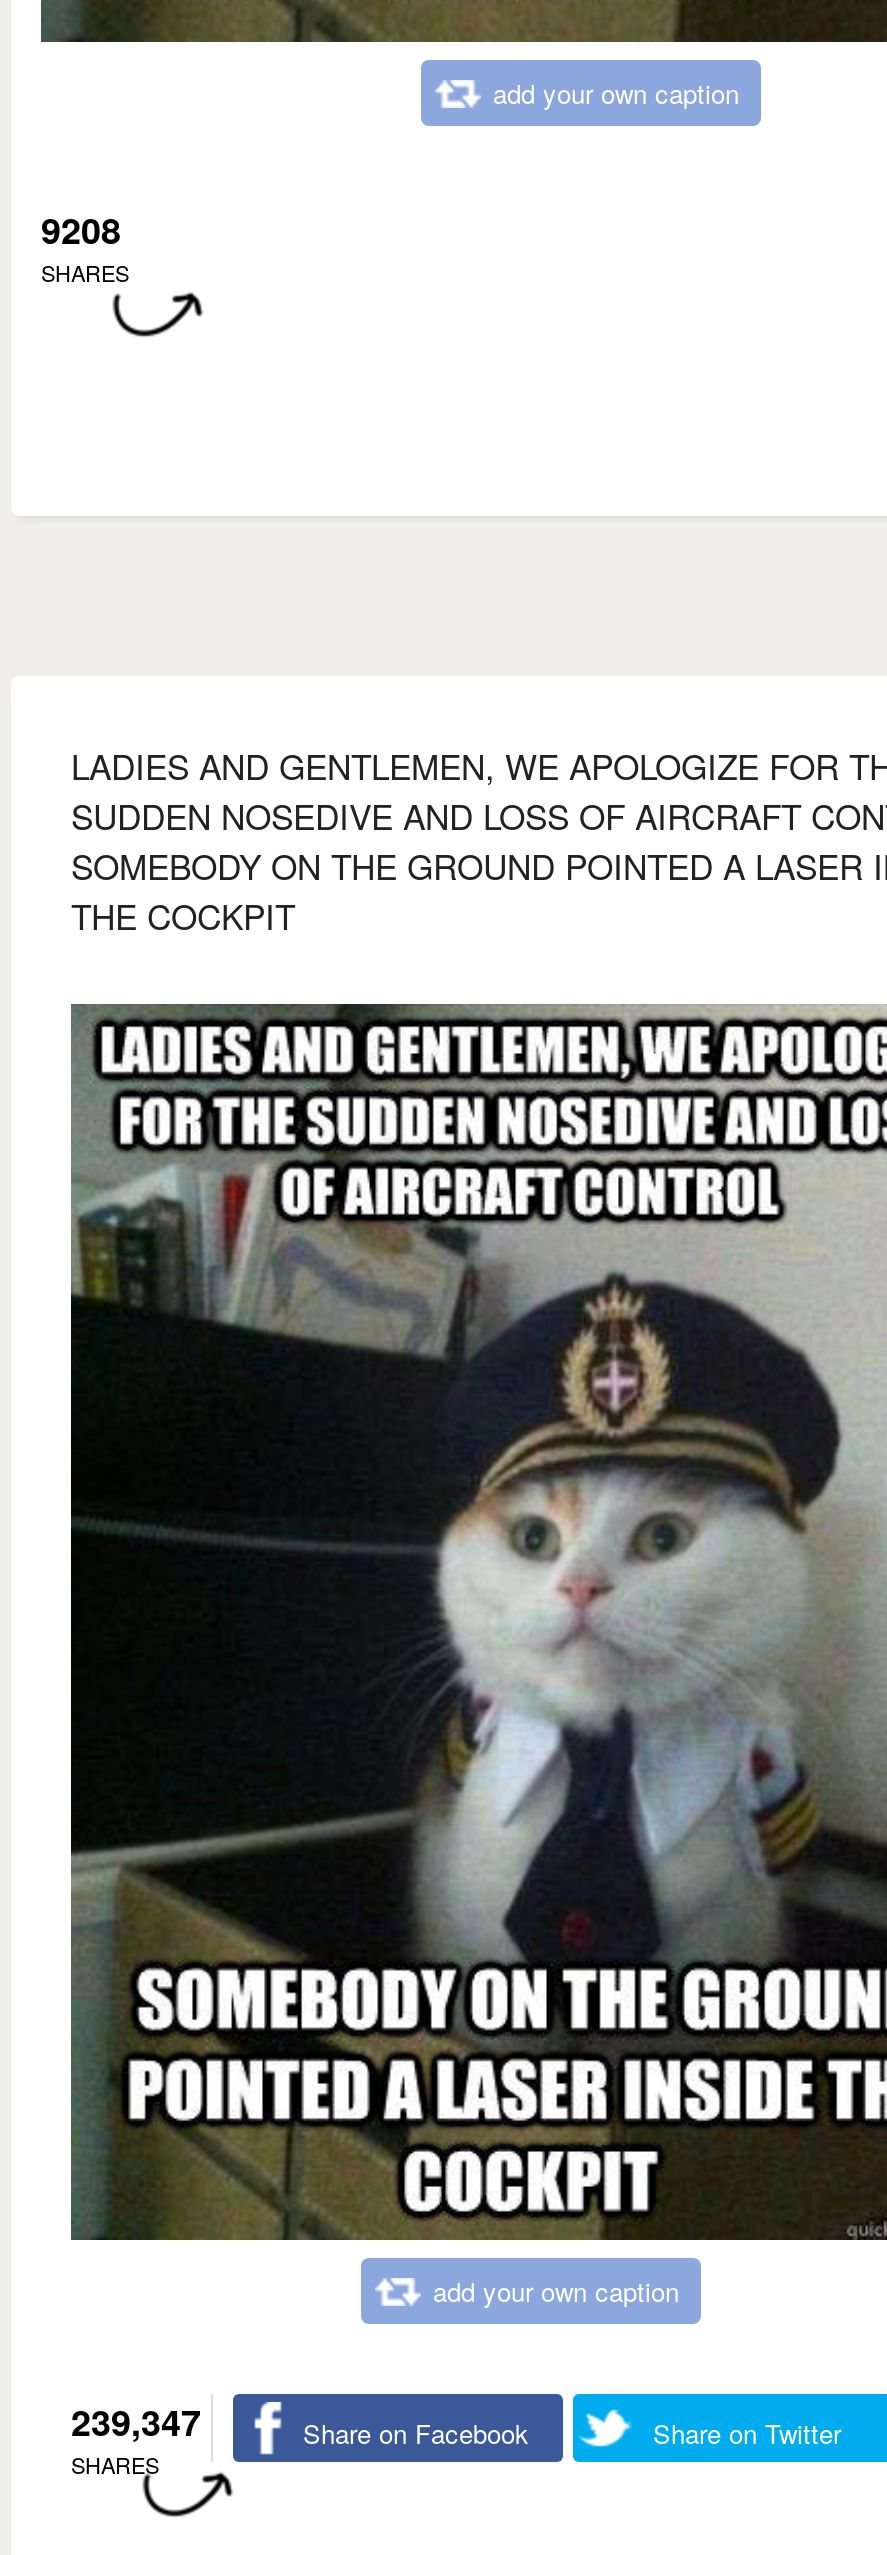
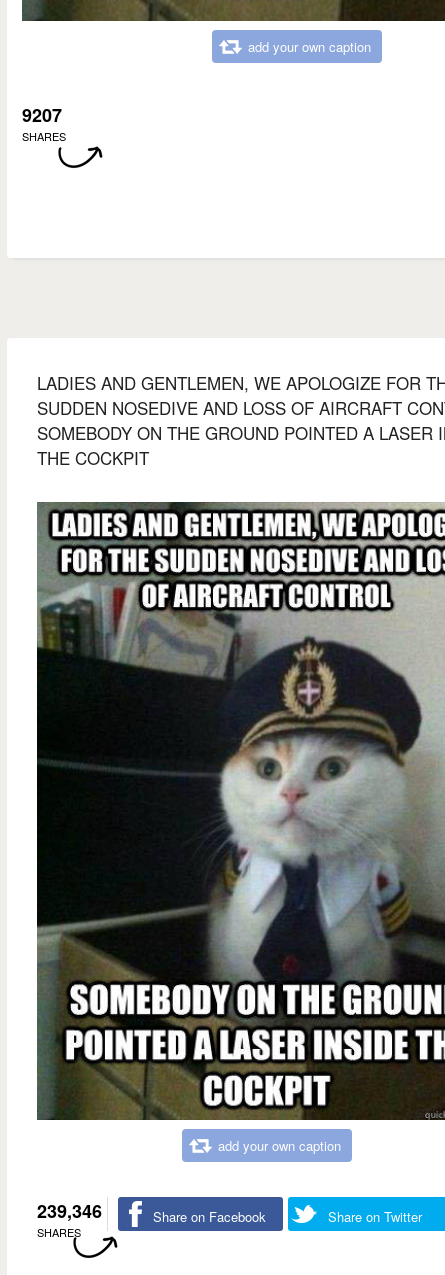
[41,204,121,256] 9208 -> [22,102,62,128] 9207
[71,2395,201,2447] 239,347 -> [37,1198,102,1224] 239,346

